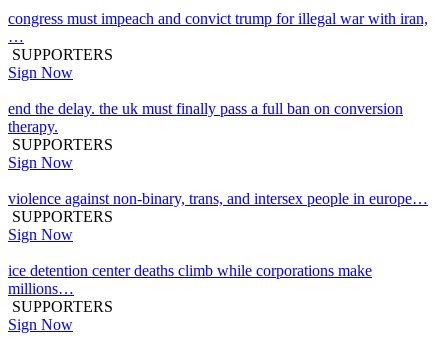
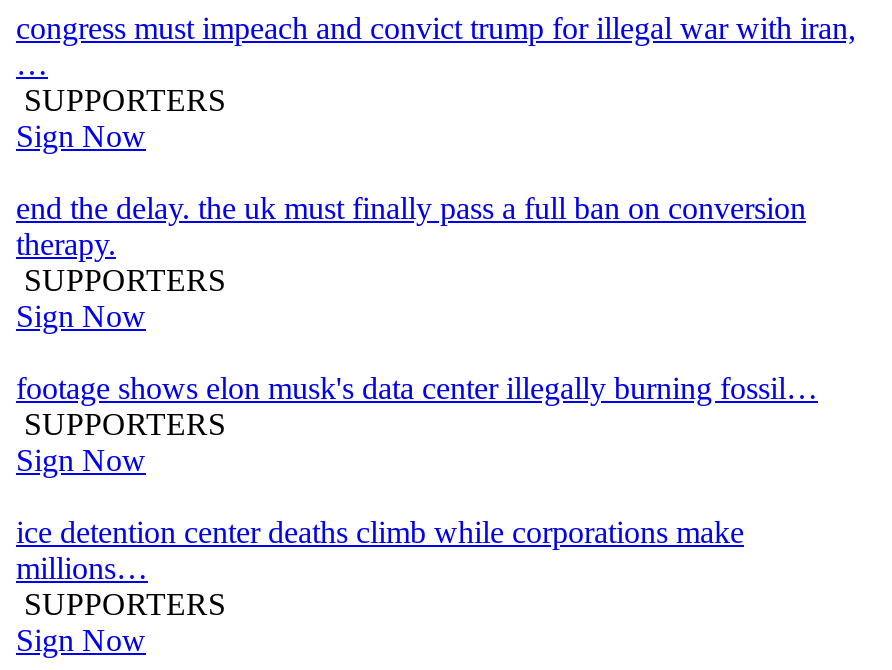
[8,190,428,207] violence against non-binary, trans, and intersex people in europe… -> [16,371,818,405] footage shows elon musk's data center illegally burning fossil…

